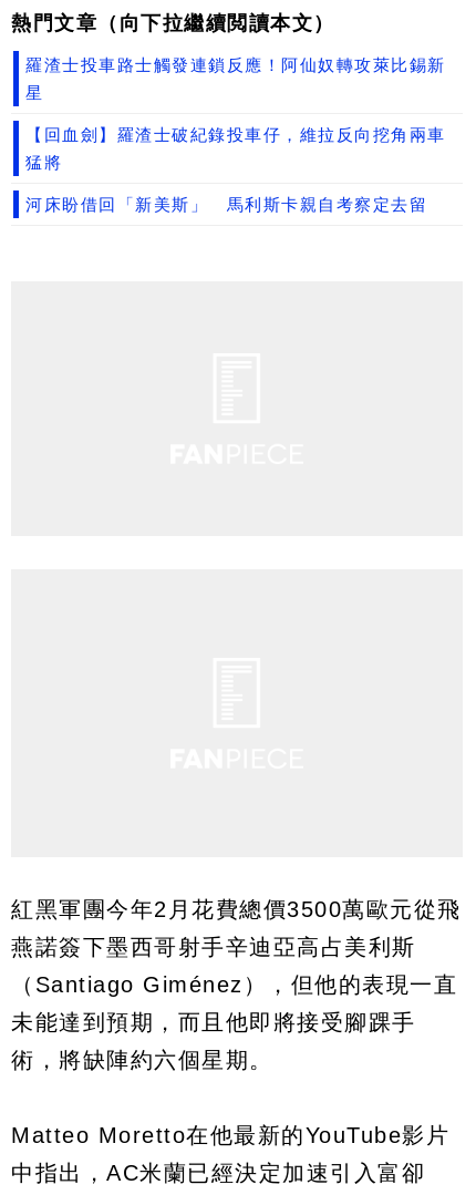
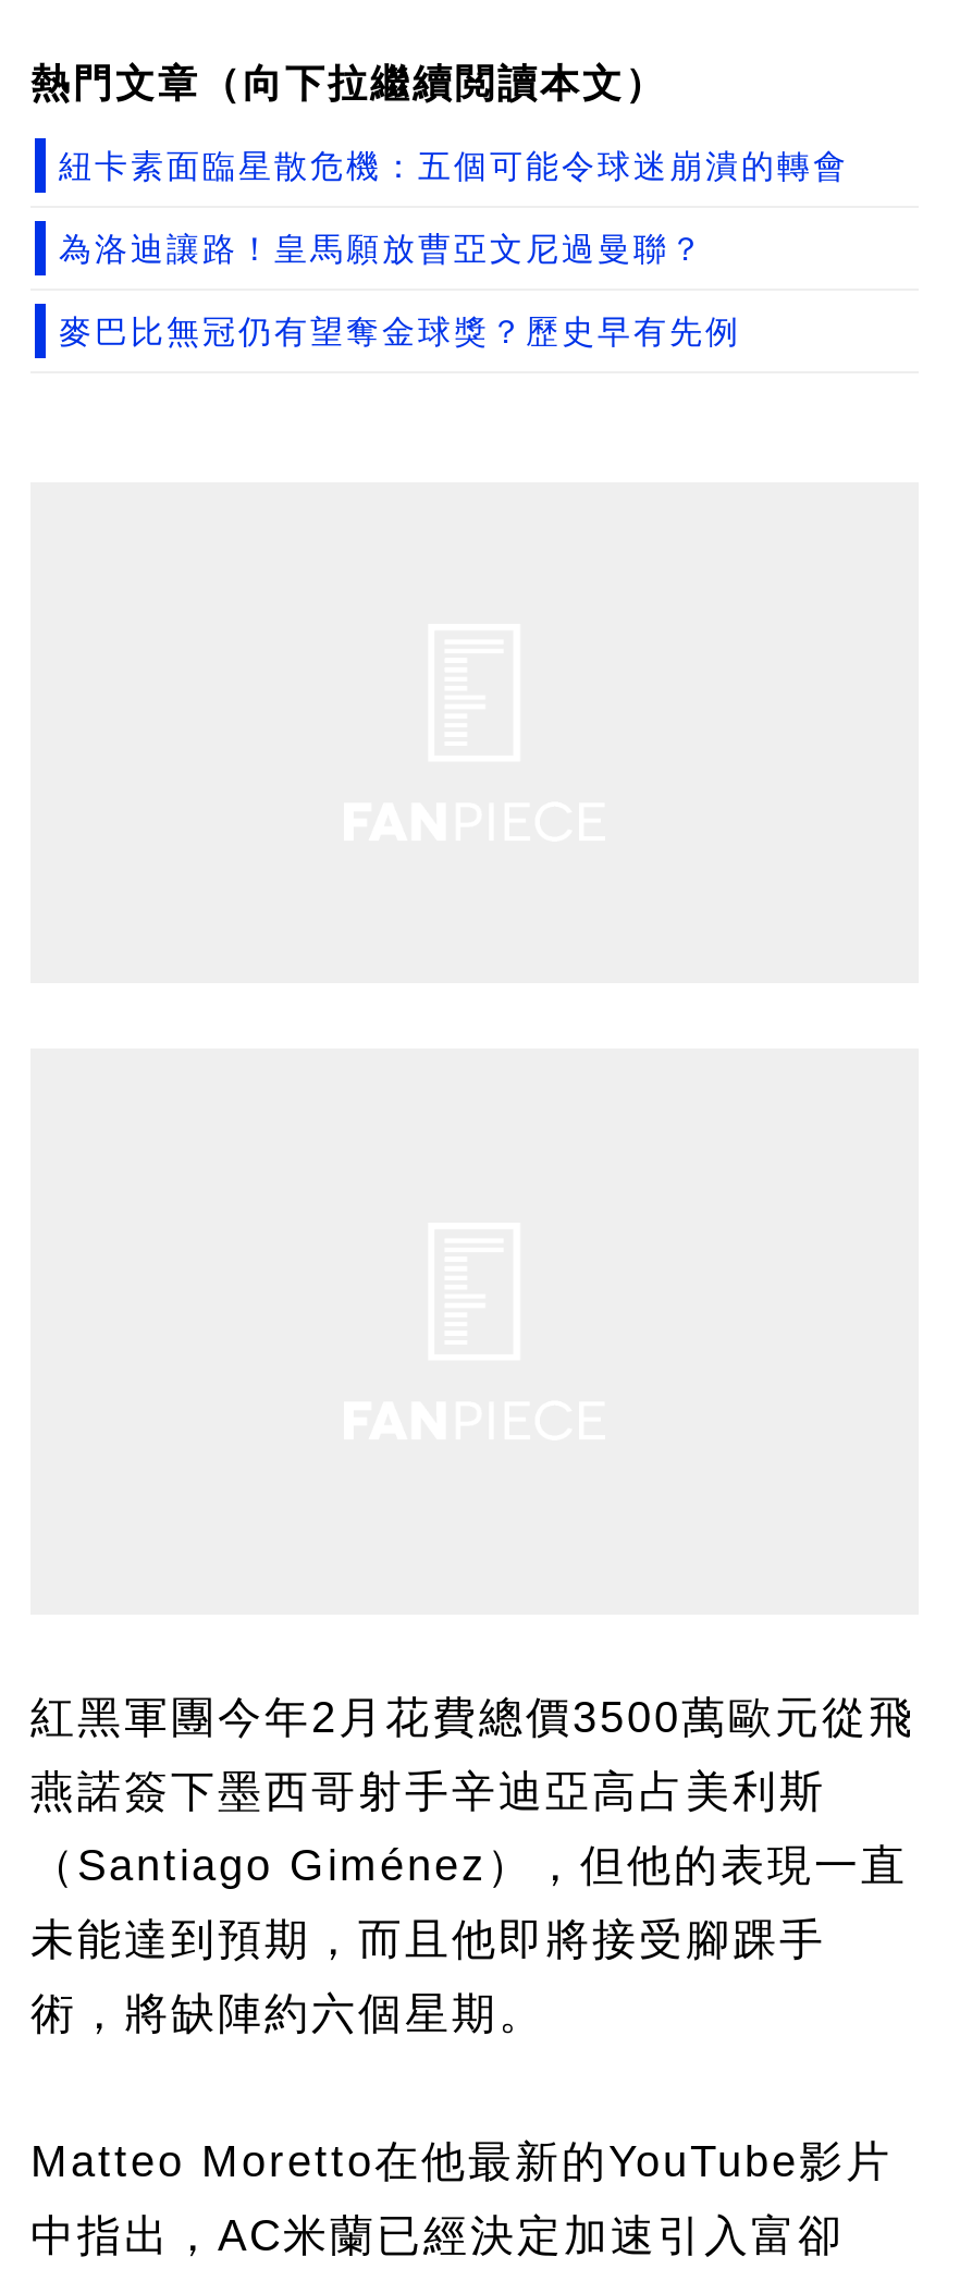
[25,55,446,214] 羅渣士投車路士觸發連鎖反應！阿仙奴轉攻萊比錫新 | 星 | 【回血劍】羅渣士破紀錄投車仔，維拉反向挖角兩車 | 猛將 | 河床盼借回「新美斯」 馬利斯卡親自考察定去留 -> [59,147,849,349] 紐卡素面臨星散危機：五個可能令球迷崩潰的轉會 | 為洛迪讓路！皇馬願放曹亞文尼過曼聯？ | 麥巴比無冠仍有望奪金球獎？歷史早有先例

